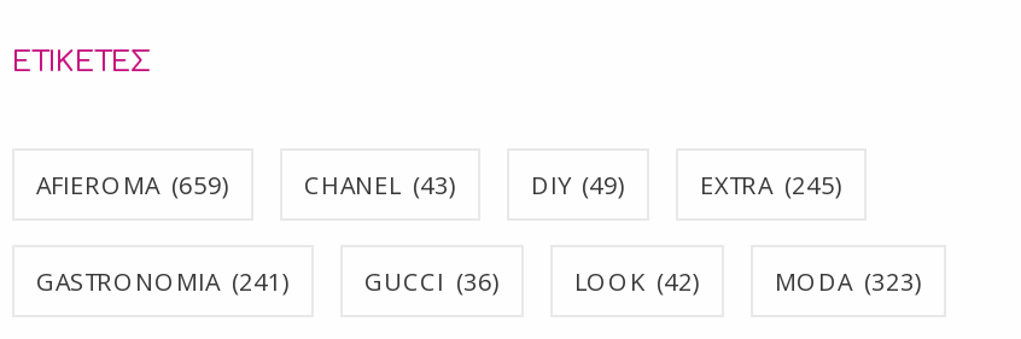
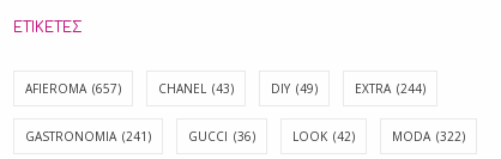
[36,166,229,200] AFIEROMA (659) -> [25,79,121,96] AFIEROMA (657)
[700,166,842,200] EXTRA (245) -> [355,79,425,96] EXTRA (244)
[775,263,922,297] MODA (323) -> [392,127,465,144] MODA (322)

